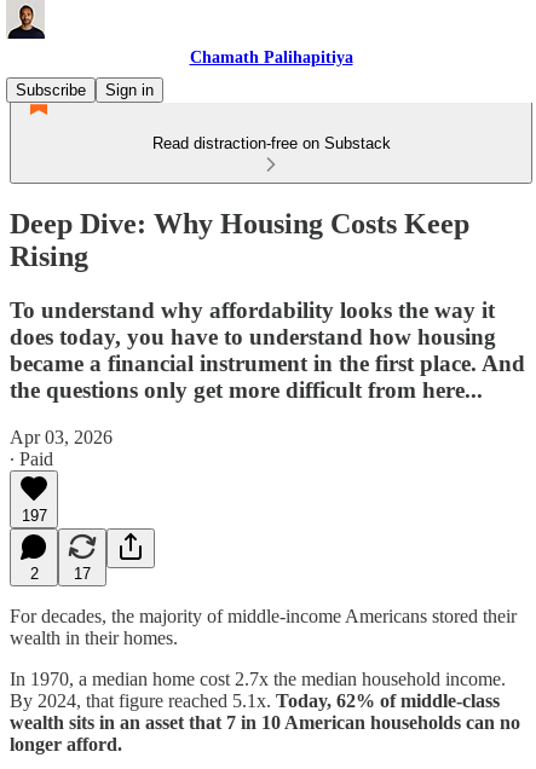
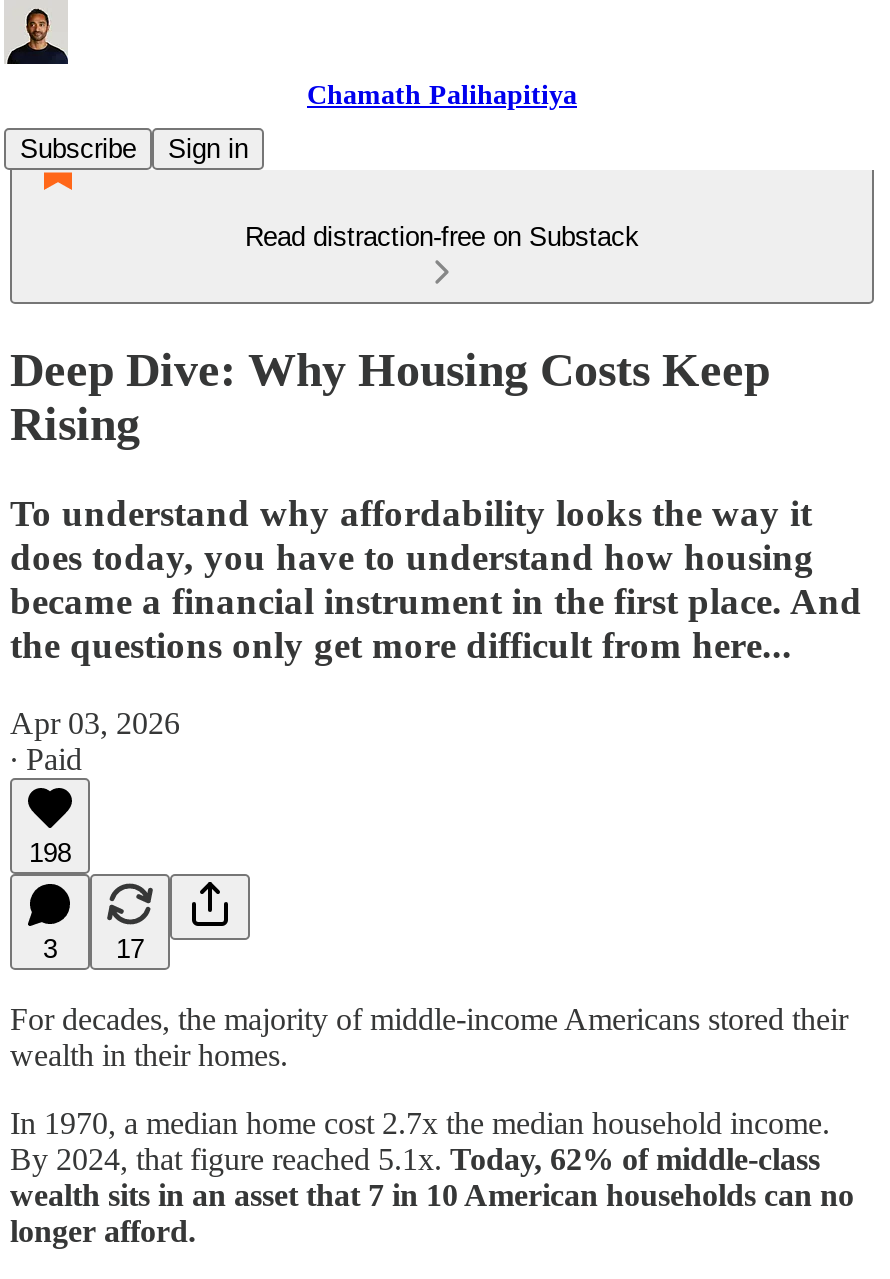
[21,506,47,524] 197 -> [29,837,71,867] 198
[30,564,91,582] 2 17 -> [43,933,144,963] 3 17

